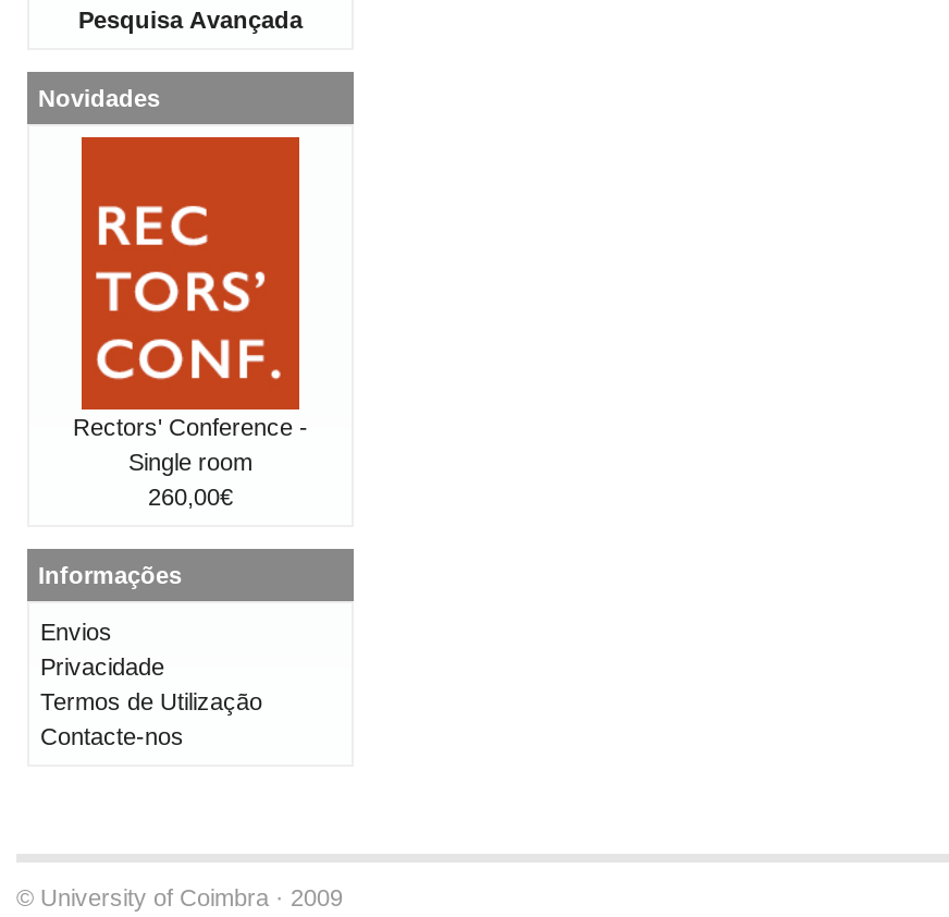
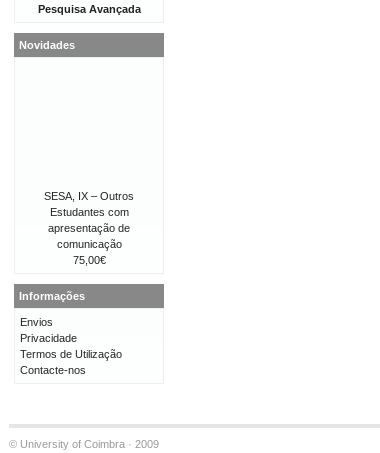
[79,135,301,329] [image] -> none
[73,414,308,510] Rectors' Conference - | Single room | 260,00€ -> [44,190,134,266] SESA, IX – Outros | Estudantes com | apresentação de | comunicação | 75,00€

